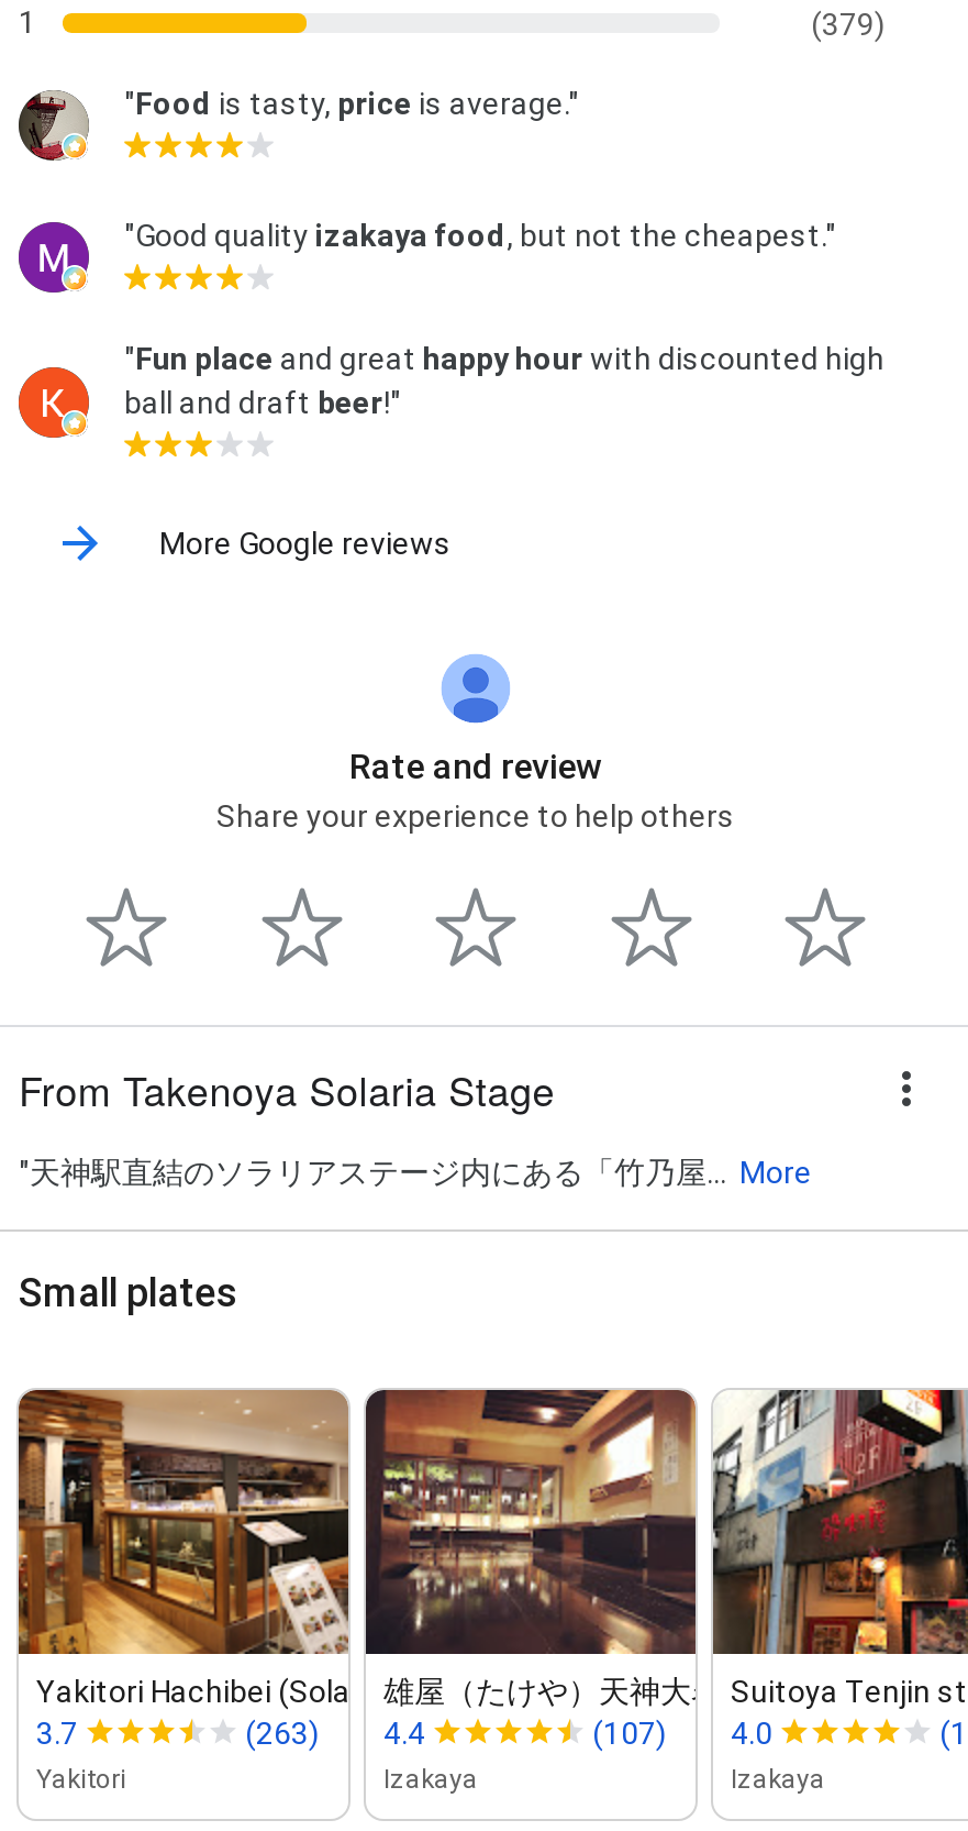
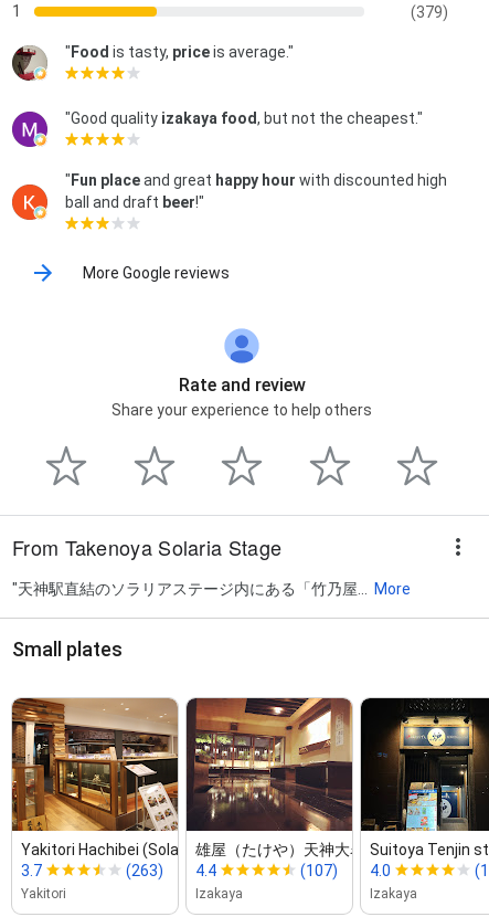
[711,1388,961,1656] [image] -> [360,697,486,832] [image]

